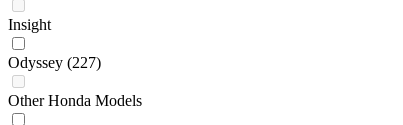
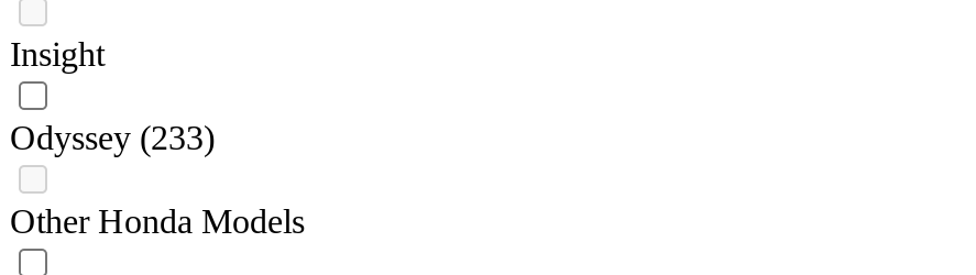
[8,54,101,71] Odyssey (227) -> [10,120,215,157] Odyssey (233)

